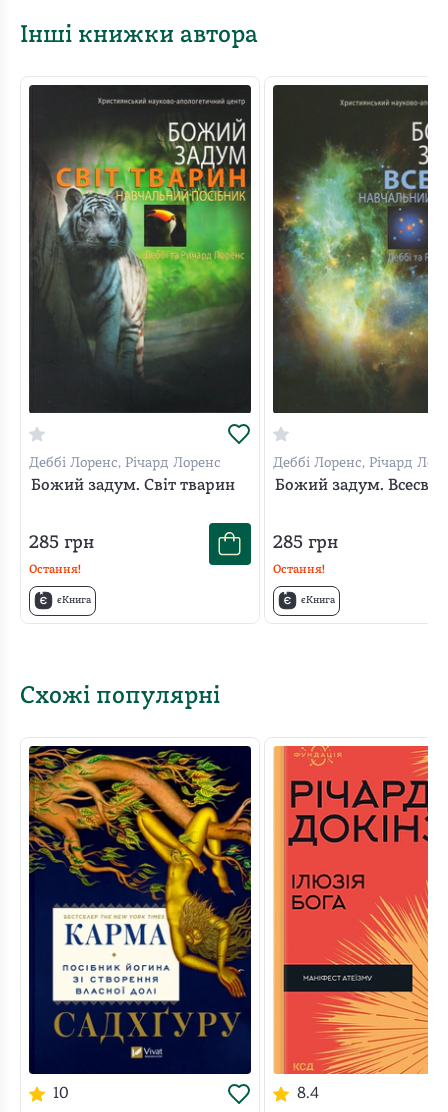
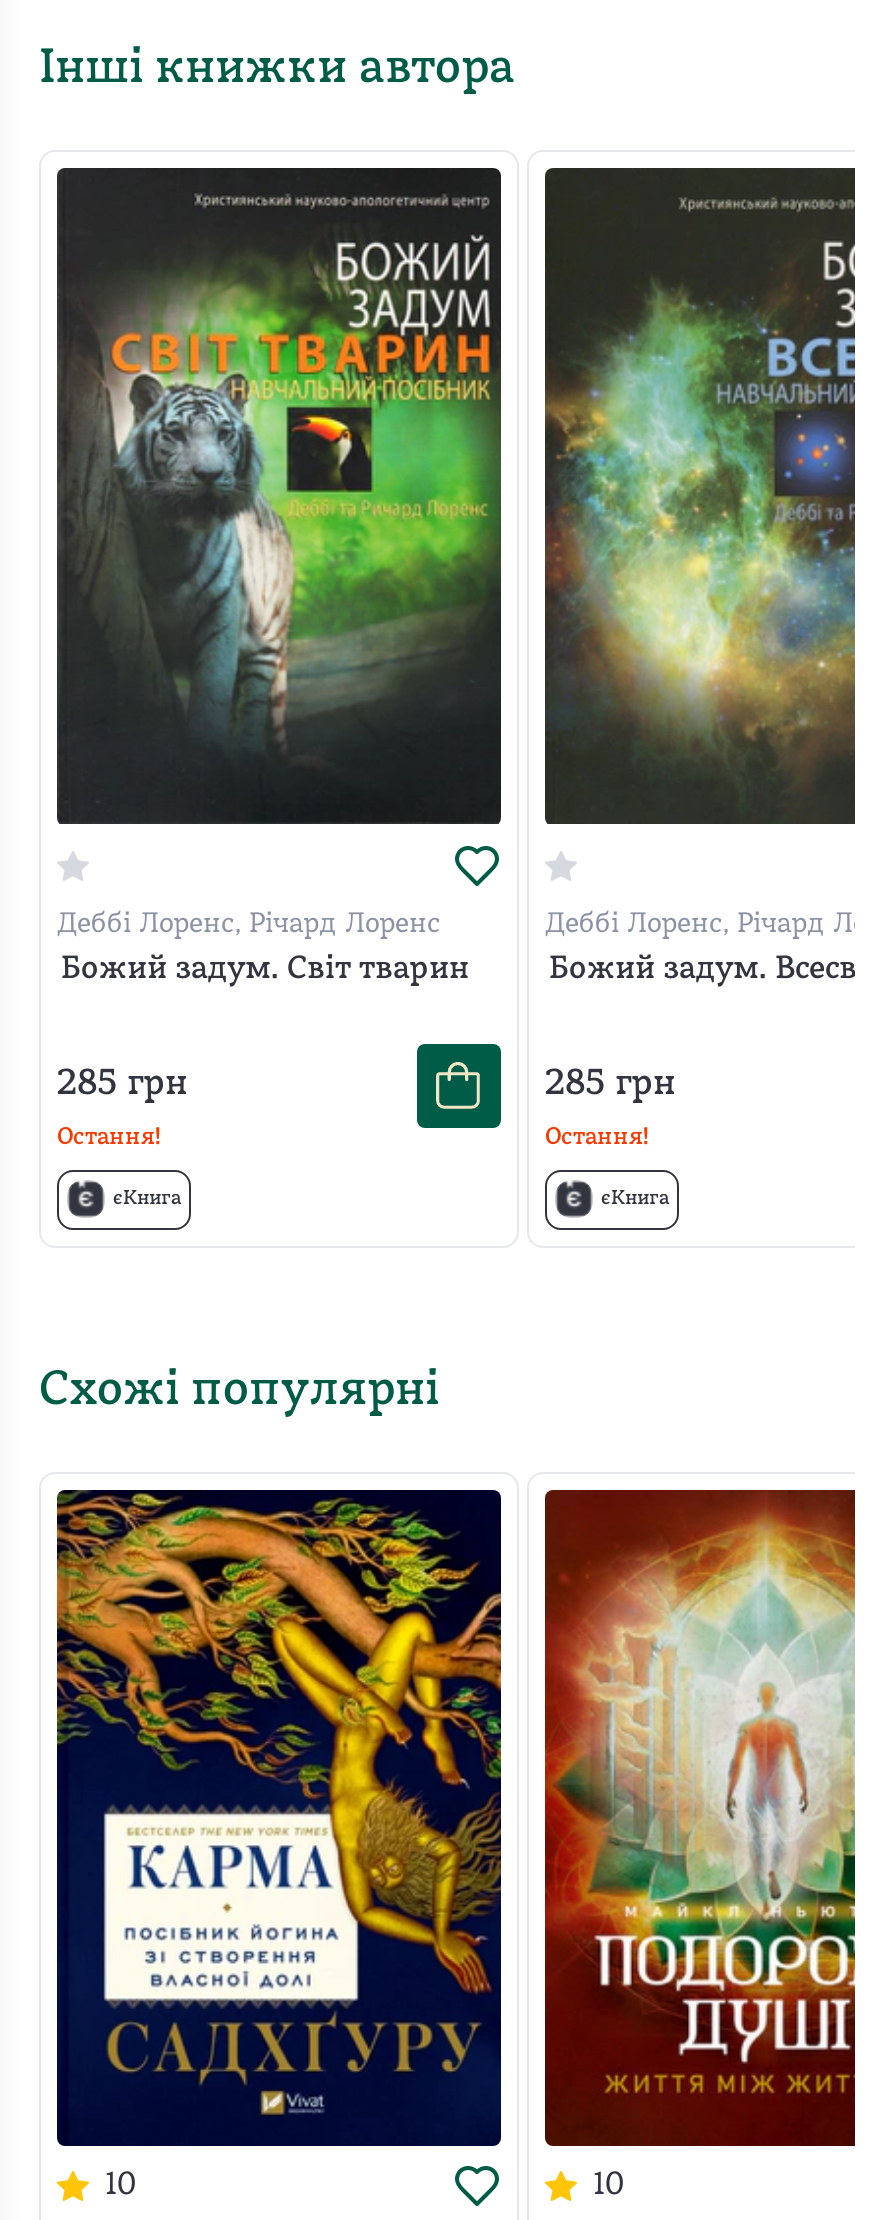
[273,745,429,1102] [image] | 8.4 -> [543,1488,857,2201] [image] | 10

